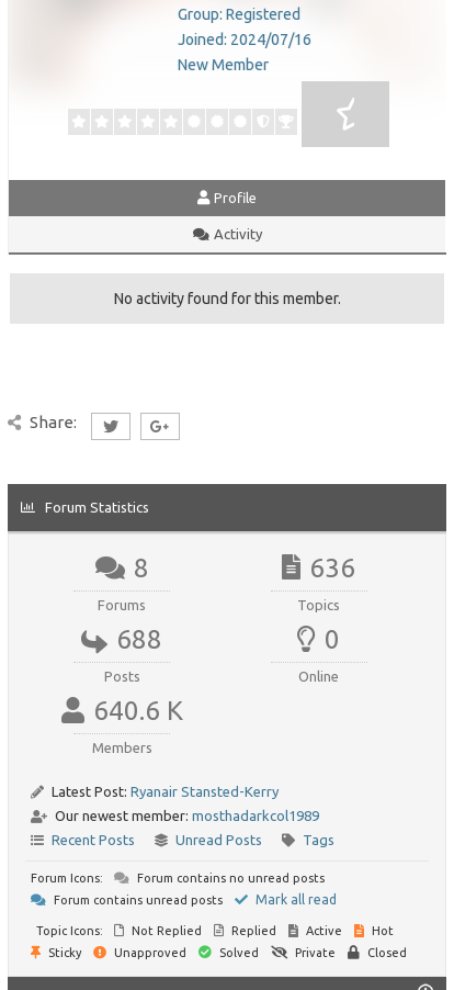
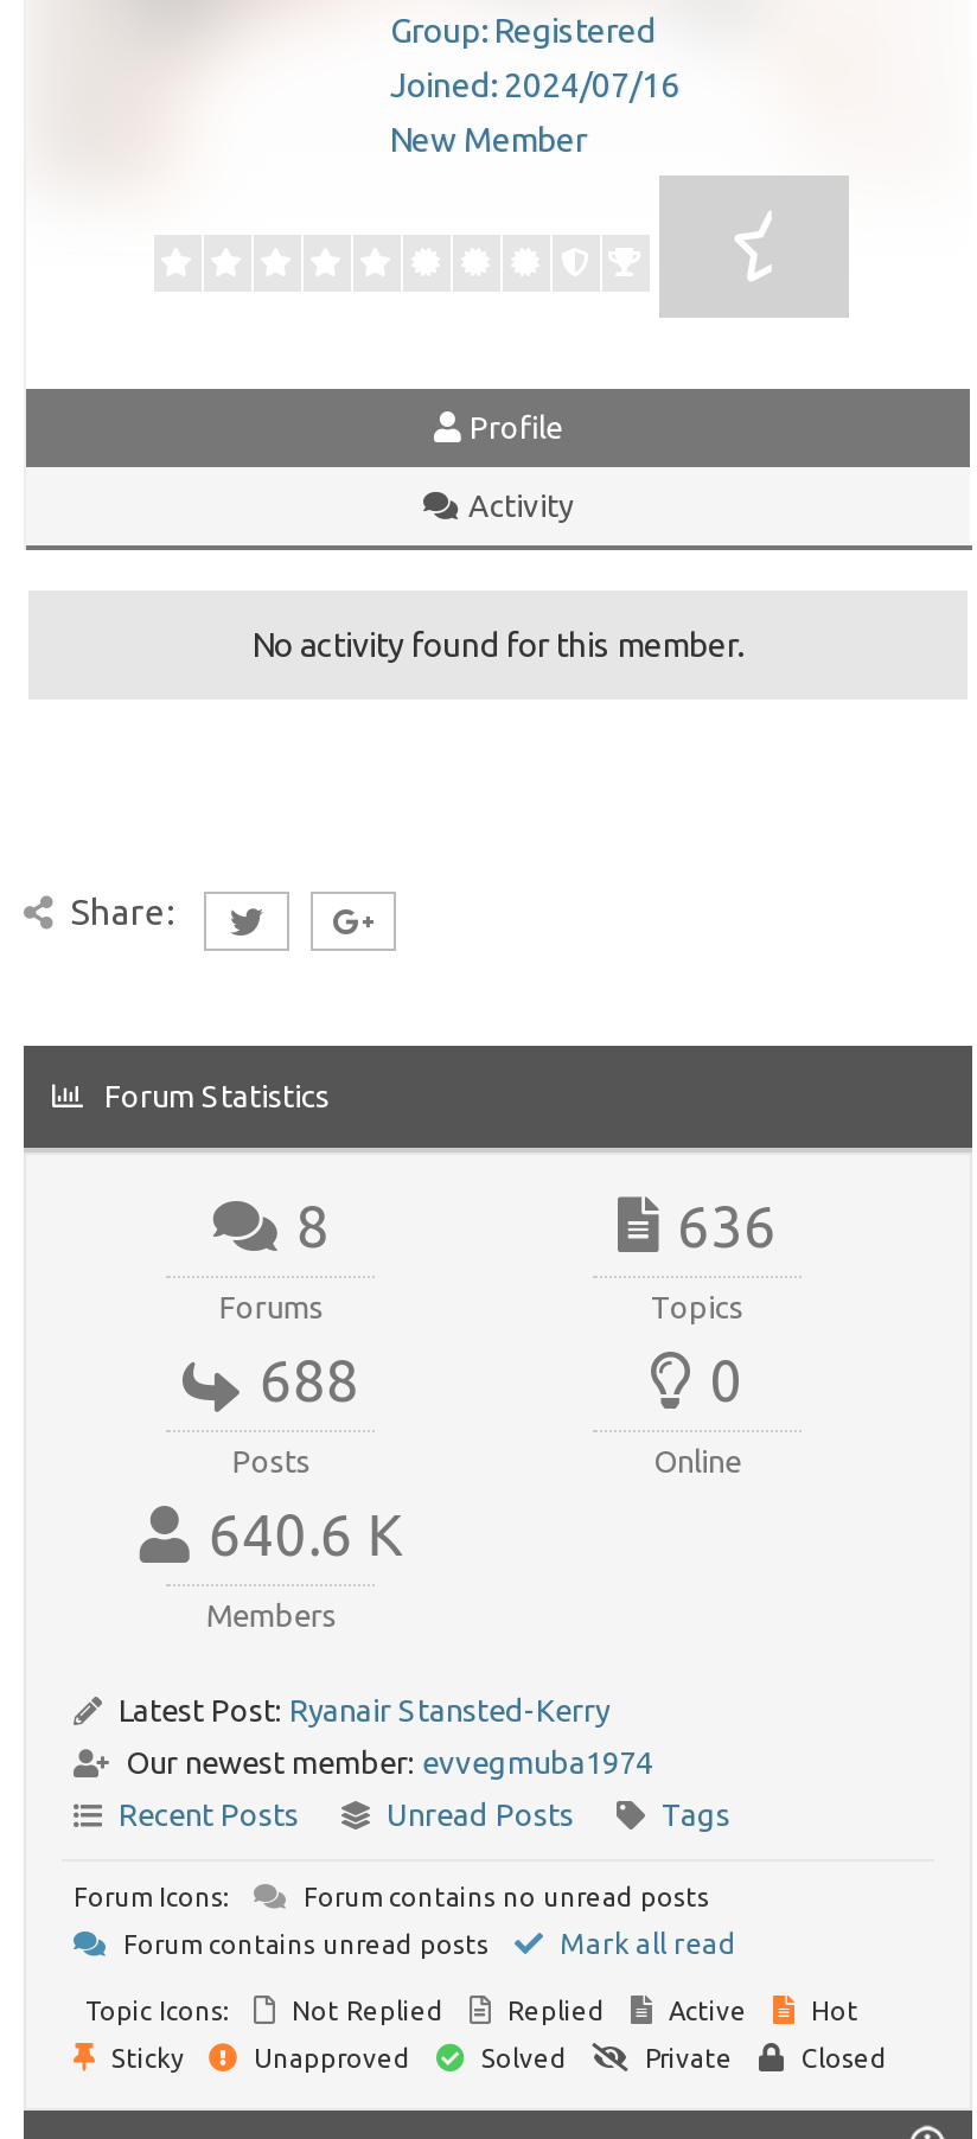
[52,808,319,823] Our newest member: mosthadarkcol1989 -> [119,1745,652,1779] Our newest member: evvegmuba1974

